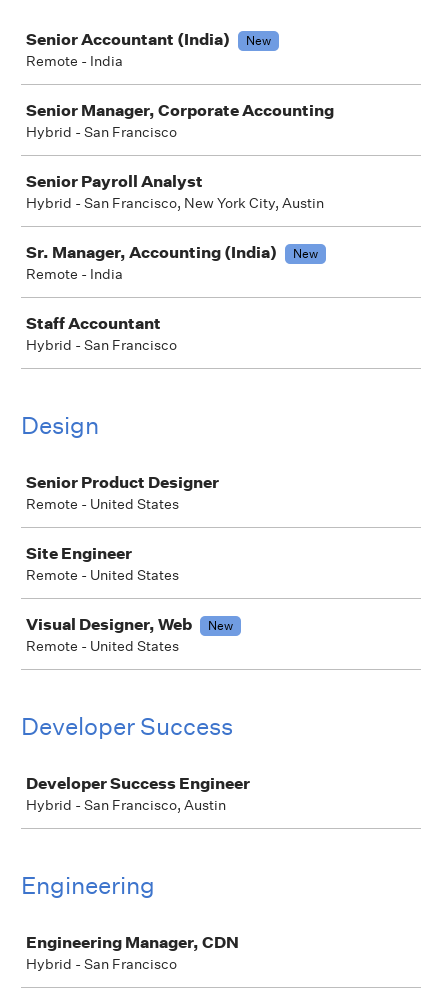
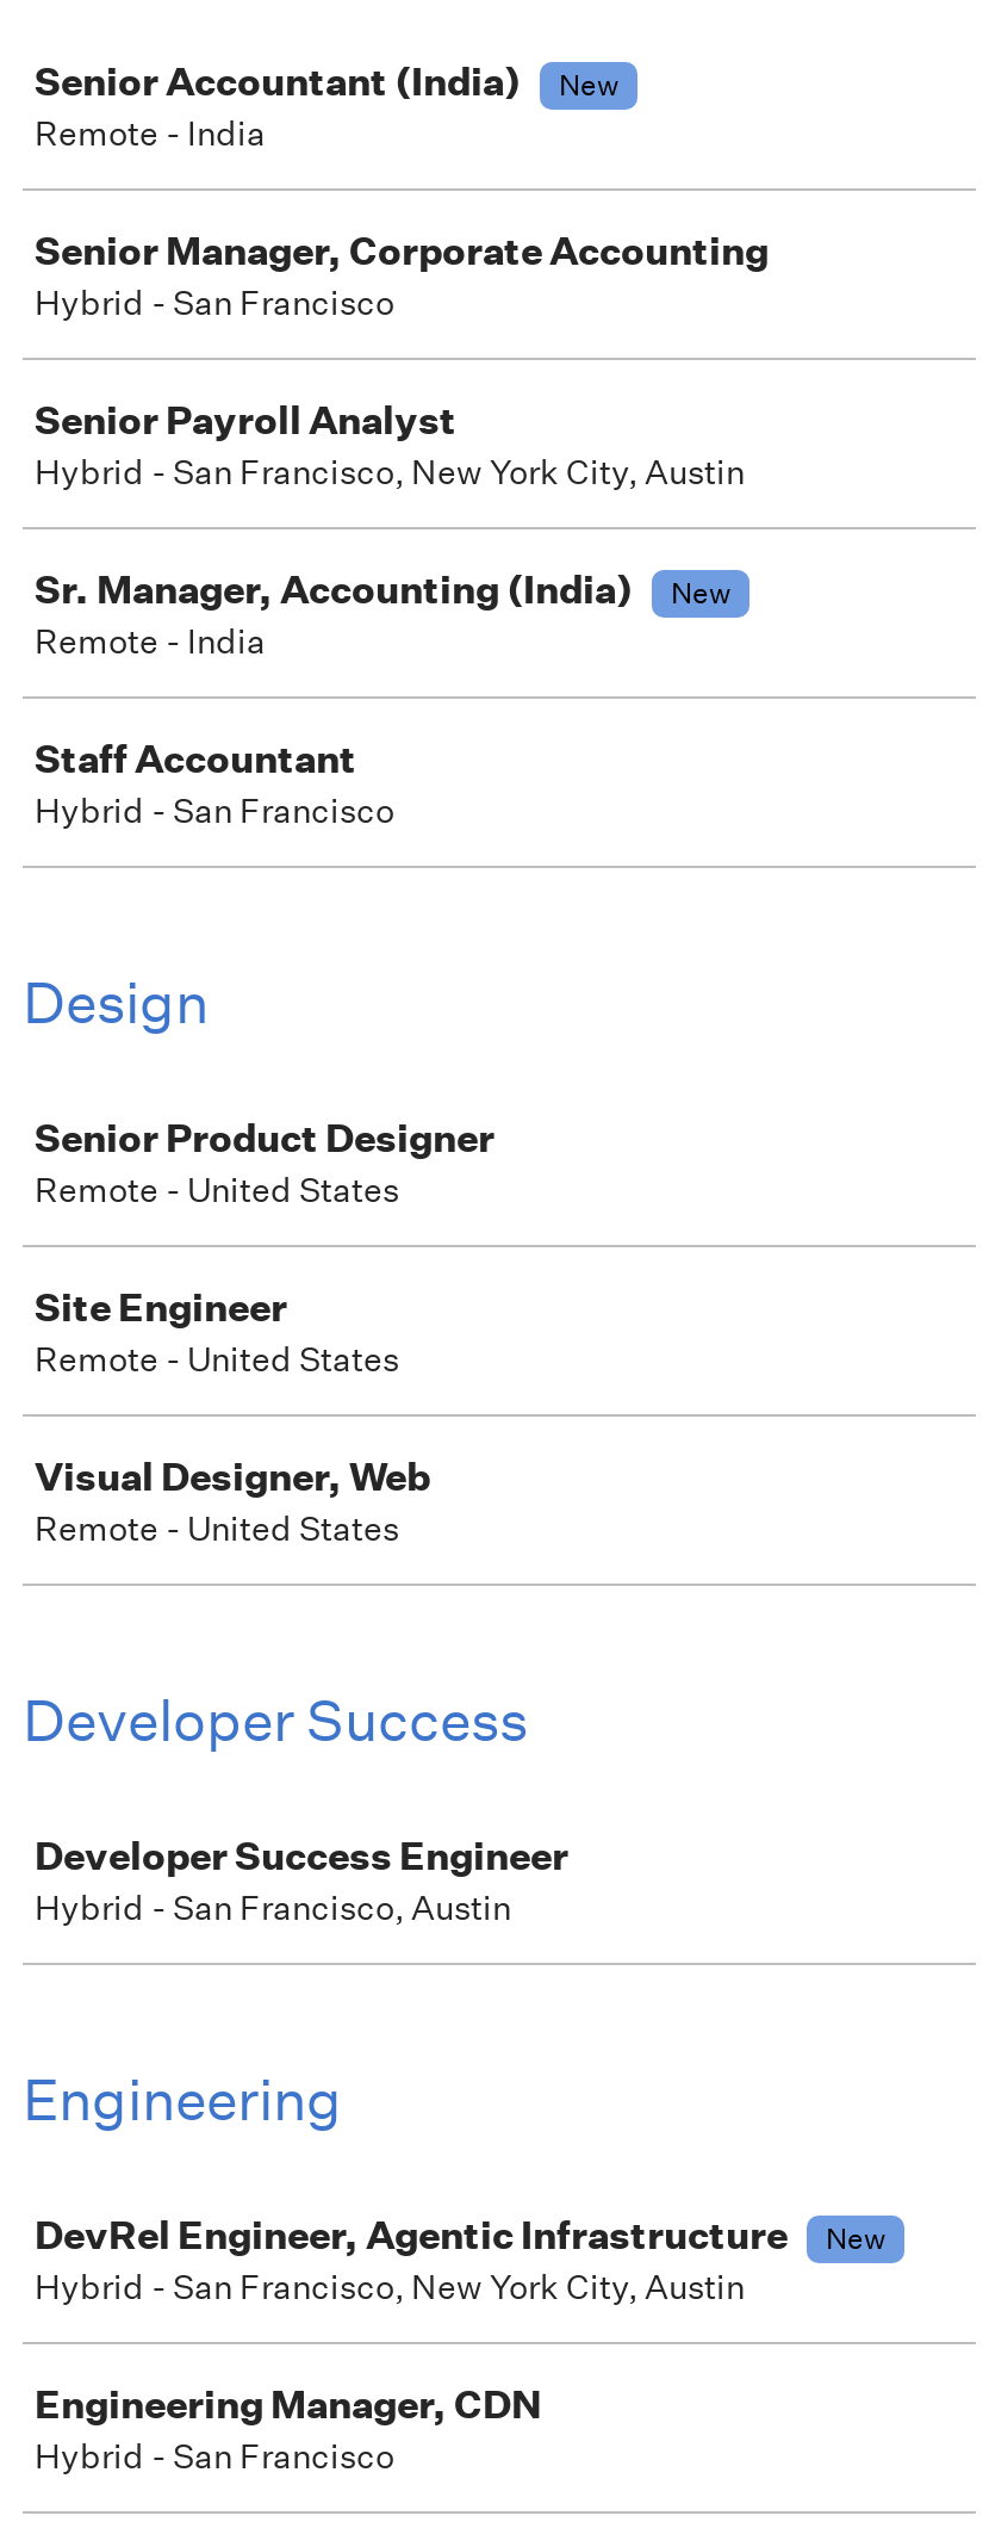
[208,617,233,634] New -> none
none -> [35,2211,885,2309] DevRel Engineer, Agentic Infrastructure | New | Hybrid - San Francisco, New York City, Austin

